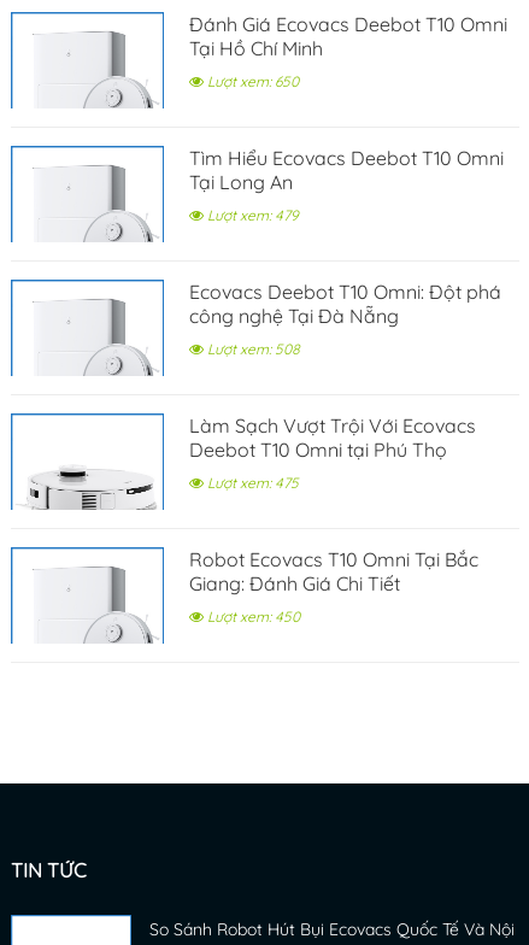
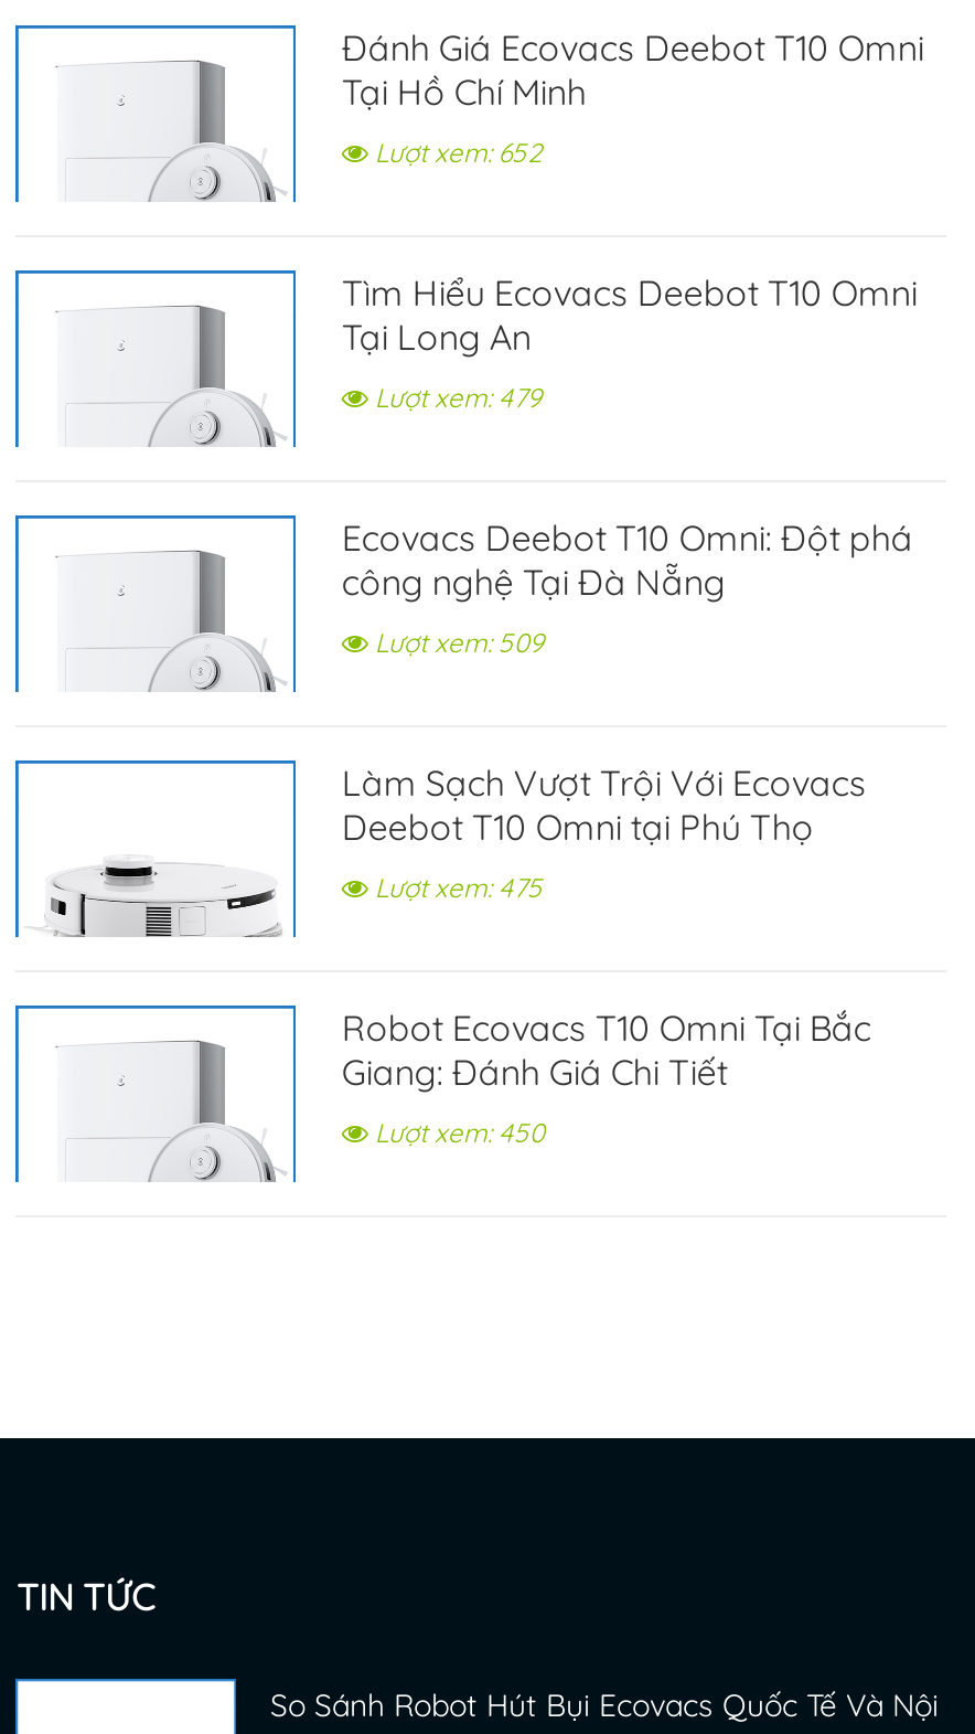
[203,73,299,91] Lượt xem: 650 -> [368,136,542,169] Lượt xem: 652
[203,340,300,358] Lượt xem: 508 -> [368,626,544,659] Lượt xem: 509

